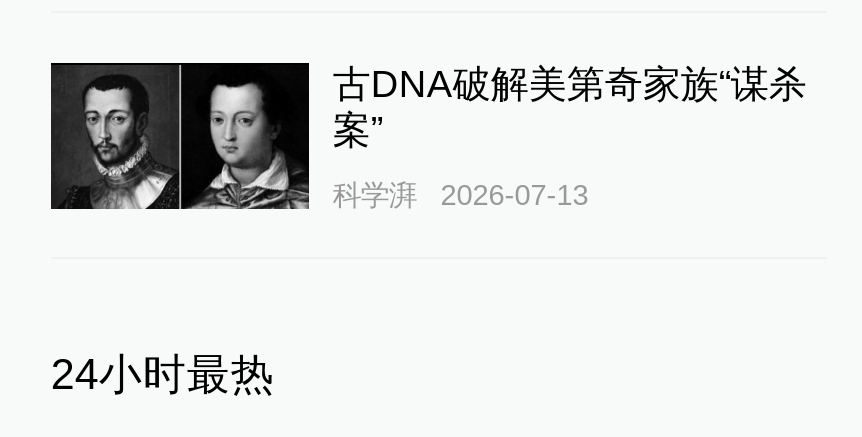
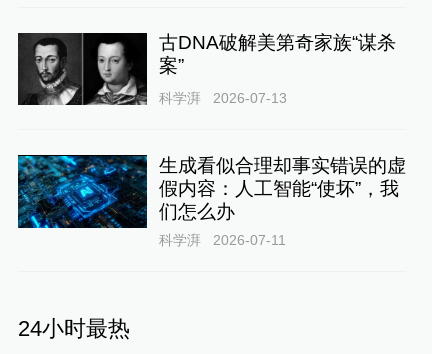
none -> [17,154,406,248] [image] | 生成看似合理却事实错误的虚 | 假内容：人工智能“使坏”，我 | 们怎么办 | 科学湃 | 2026-07-11

